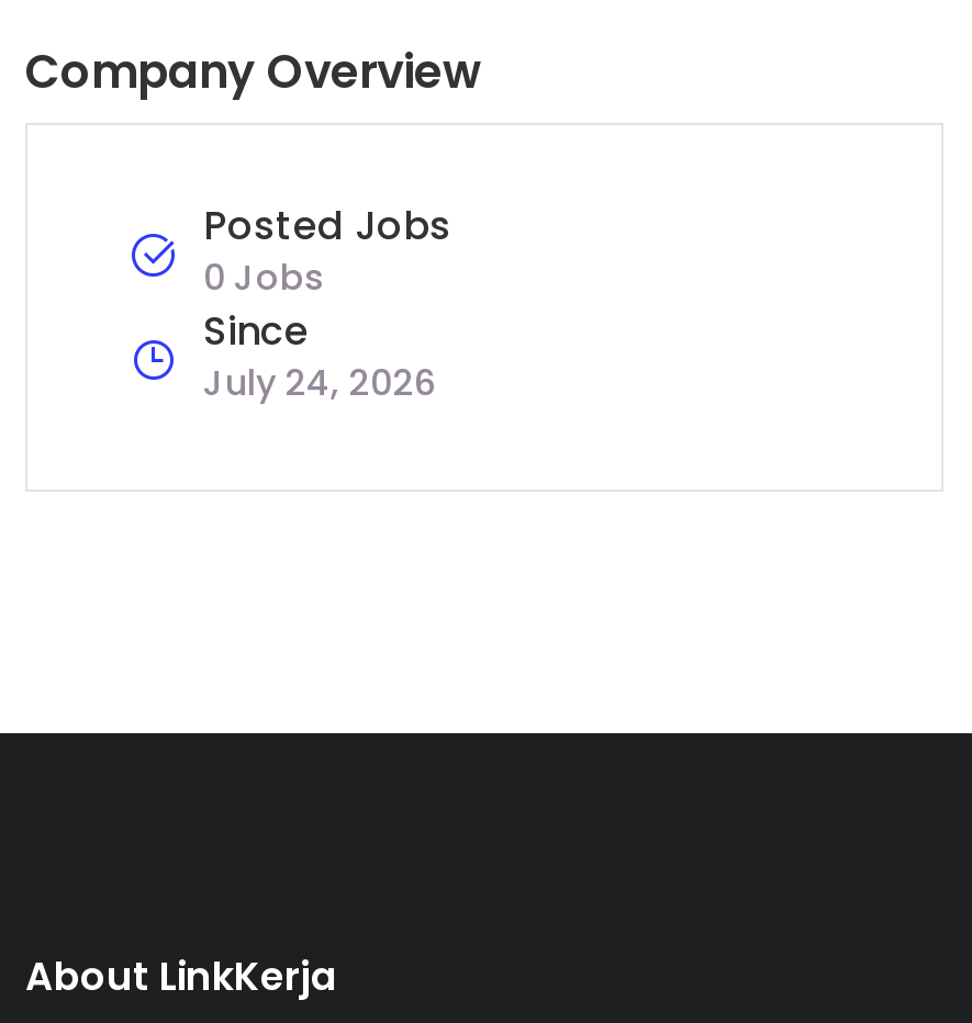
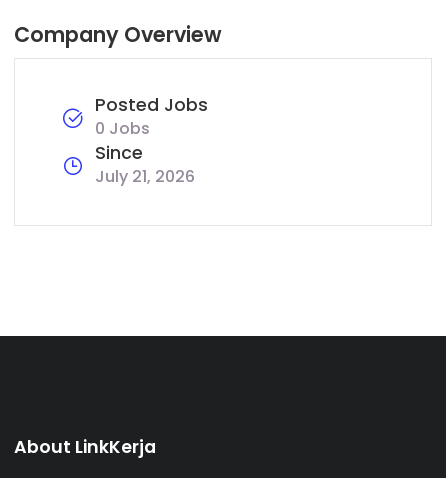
[203,359,436,409] July 24, 2026 -> [95,165,195,188] July 21, 2026

